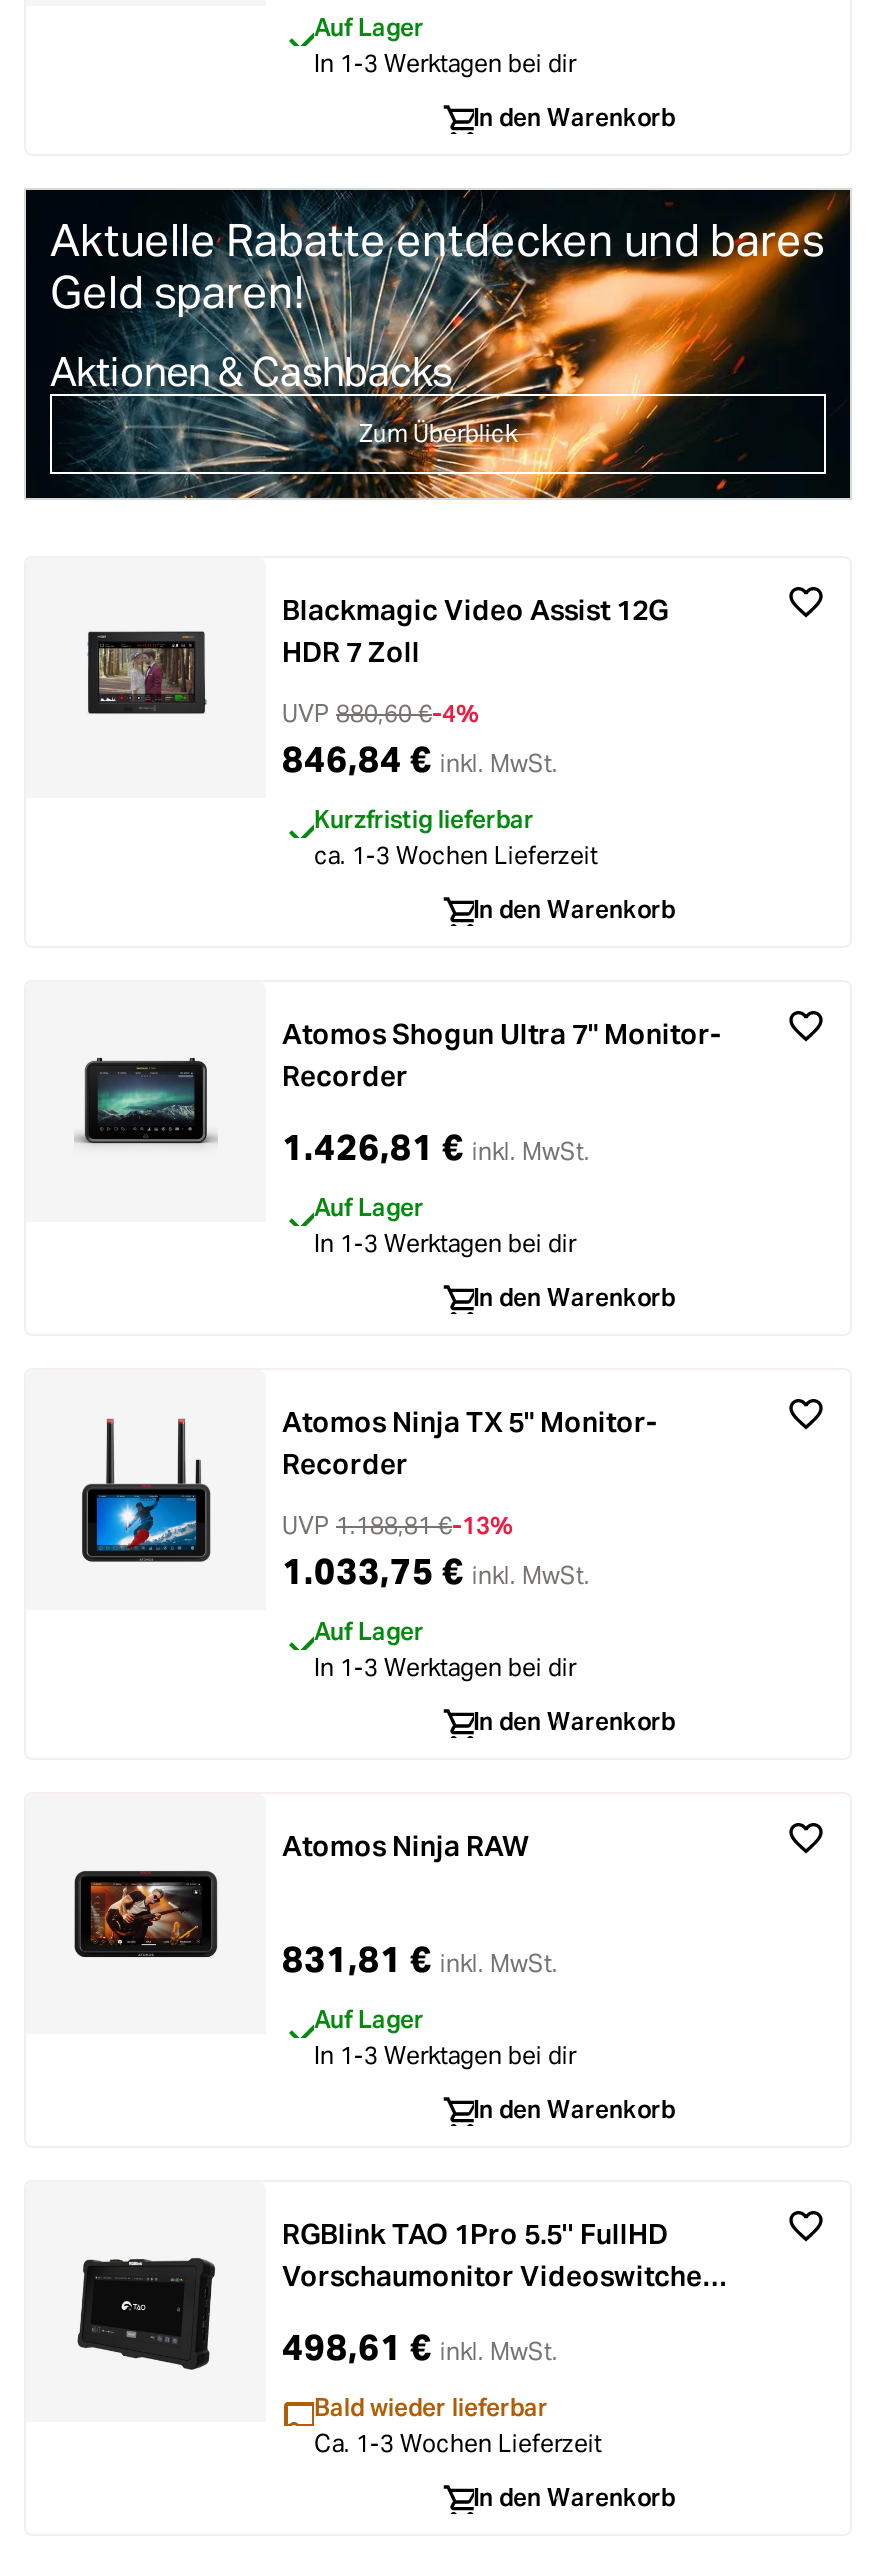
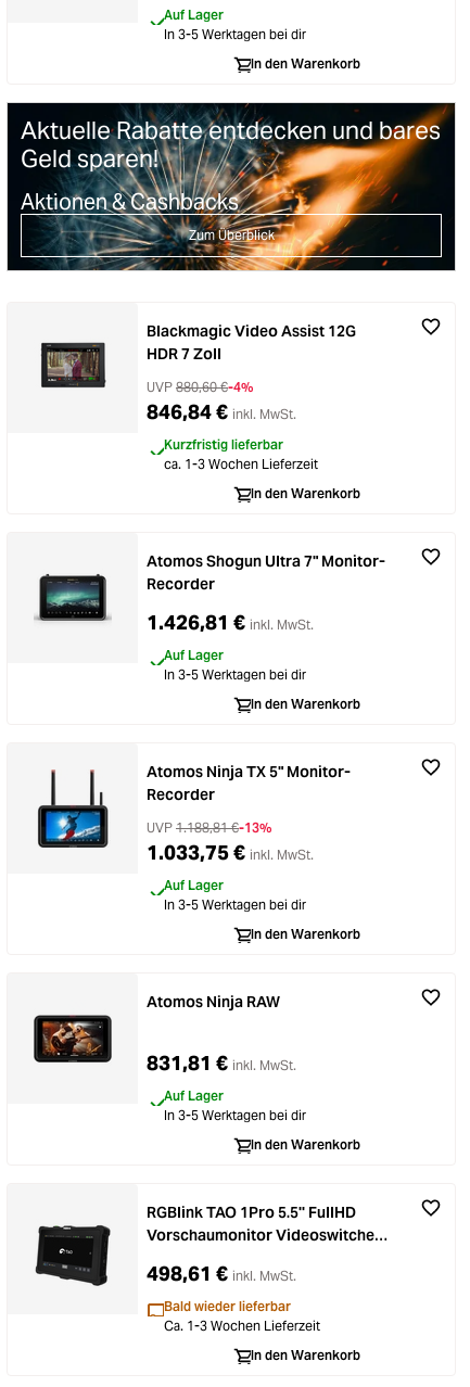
[314,48,576,78] In 1-3 Werktagen bei dir -> [164,26,306,42] In 3-5 Werktagen bei dir
[314,1228,576,1258] In 1-3 Werktagen bei dir -> [164,666,306,683] In 3-5 Werktagen bei dir
[314,1652,576,1682] In 1-3 Werktagen bei dir -> [164,896,306,913] In 3-5 Werktagen bei dir
[314,2040,576,2070] In 1-3 Werktagen bei dir -> [164,1107,306,1123] In 3-5 Werktagen bei dir

